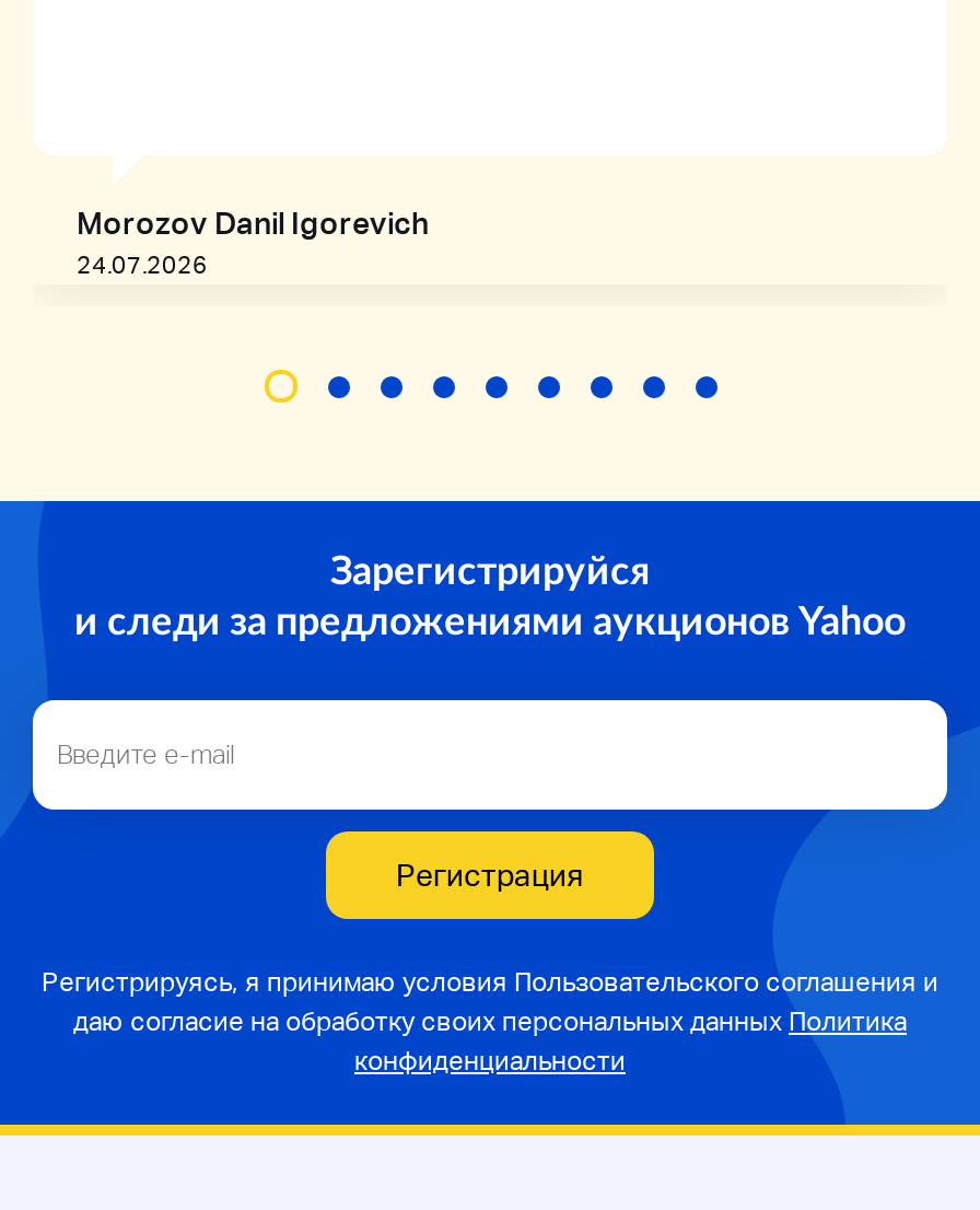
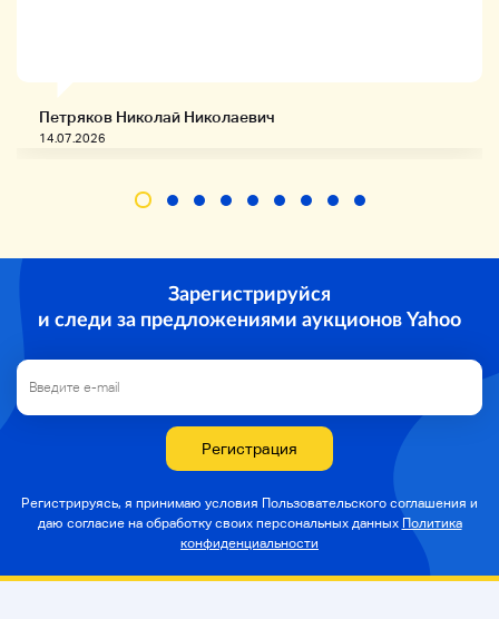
[77,206,429,278] Morozov Danil Igorevich | 24.07.2026 -> [39,108,275,145] Петряков Николай Николаевич | 14.07.2026

